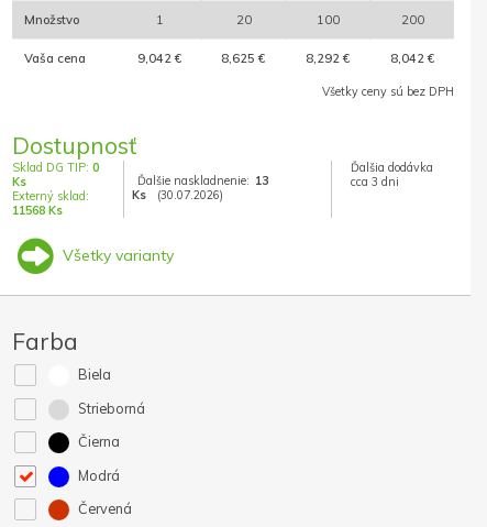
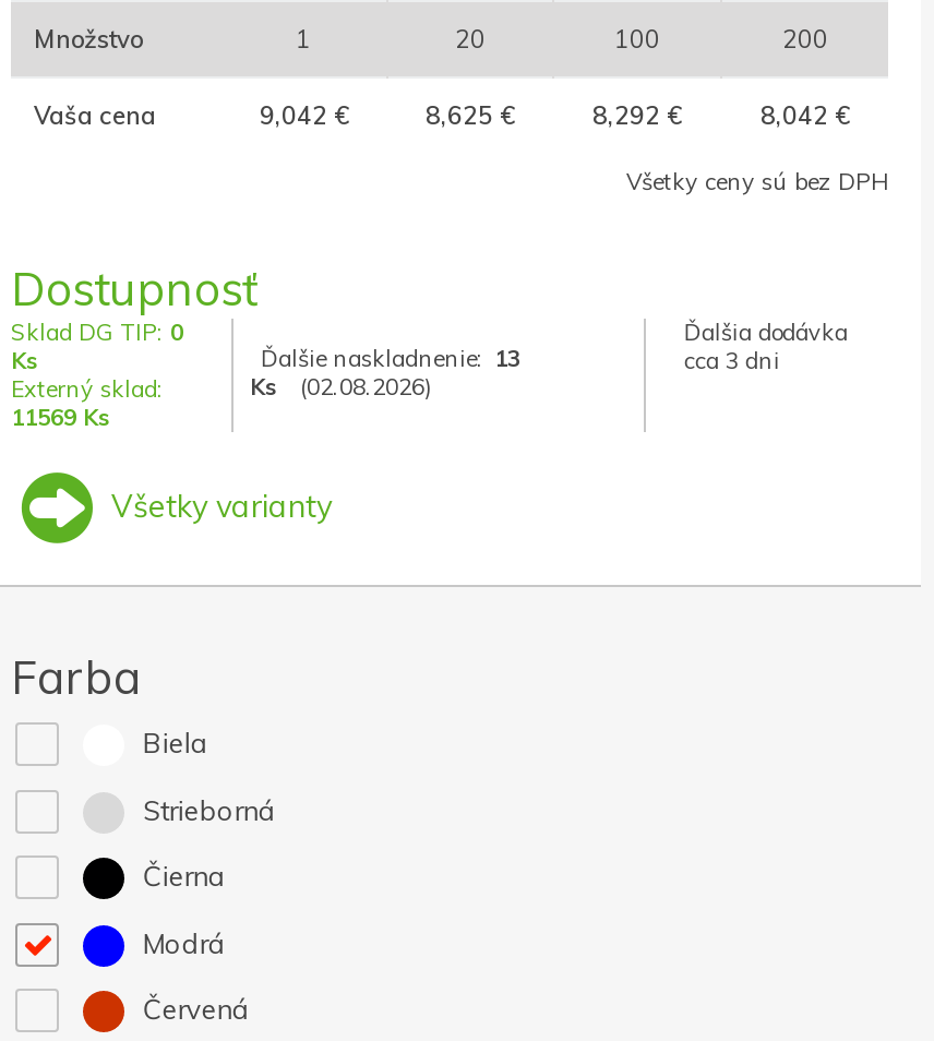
[132,187,224,203] Ks (30.07.2026) -> [250,371,431,402] Ks (02.08.2026)
[12,203,63,218] 11568 Ks -> [11,402,111,433] 11569 Ks

